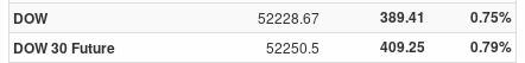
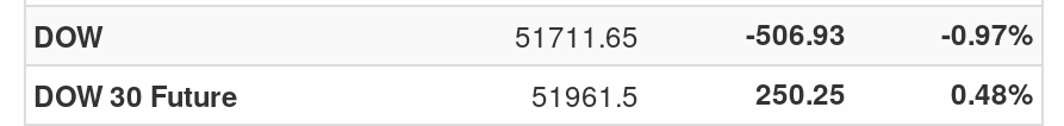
[258,7,320,27] 52228.67 -> [515,13,639,54] 51711.65
[380,5,425,27] 389.41 -> [746,11,846,54] -506.93
[470,5,512,27] 0.75% -> [941,11,1034,54] -0.97%
[266,36,320,57] 52250.5 -> [531,73,639,113] 51961.5
[380,35,425,57] 409.25 -> [755,70,846,113] 250.25
[470,35,512,57] 0.79% -> [951,70,1034,113] 0.48%

